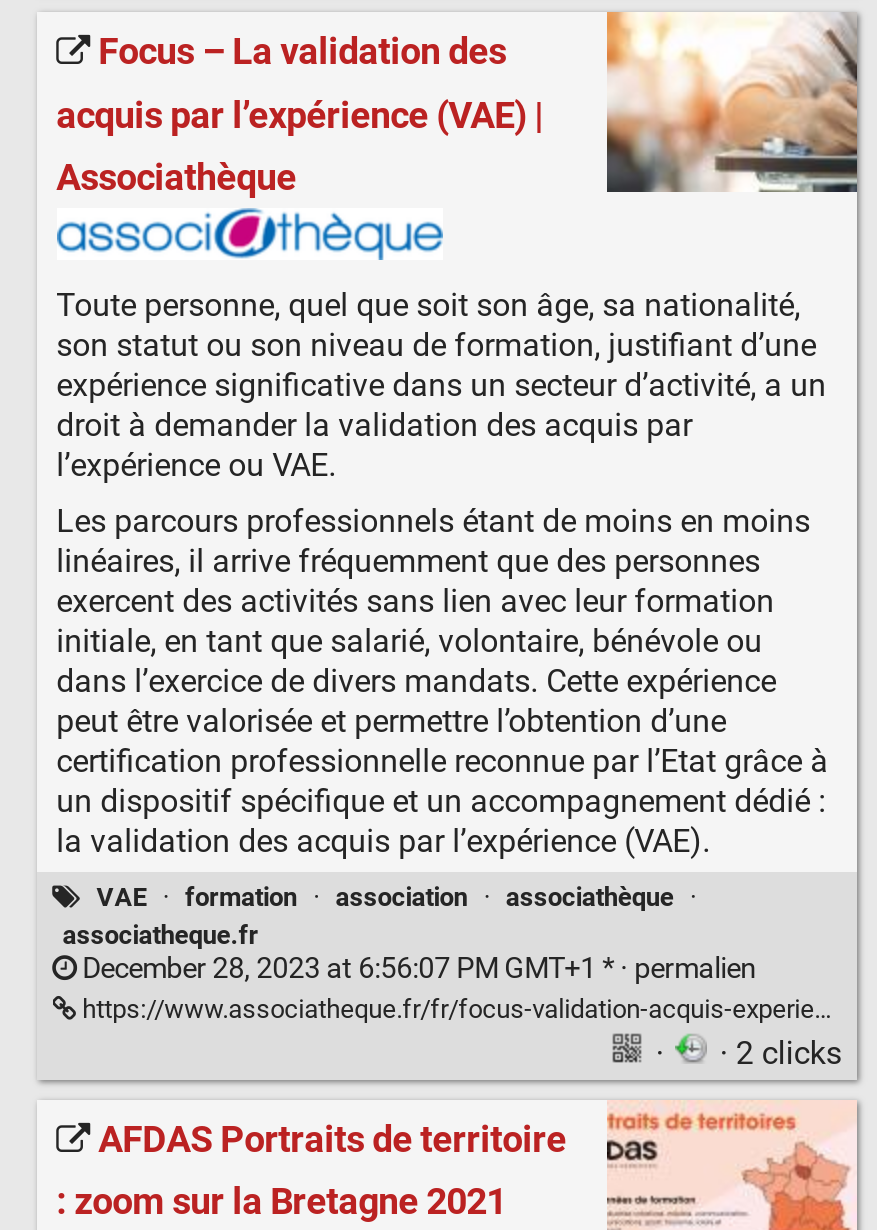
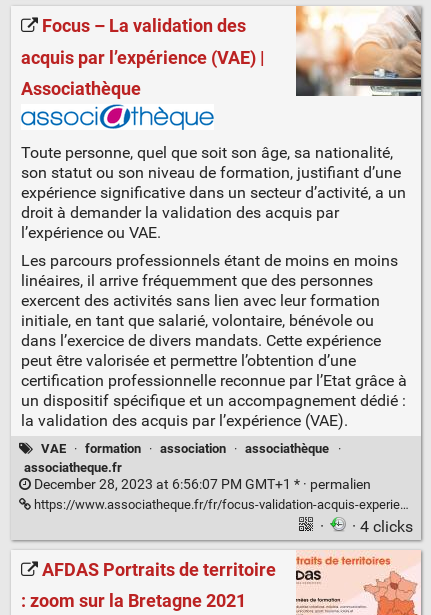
[720,1034,842,1072] · 2 clicks -> [352,517,413,536] · 4 clicks

